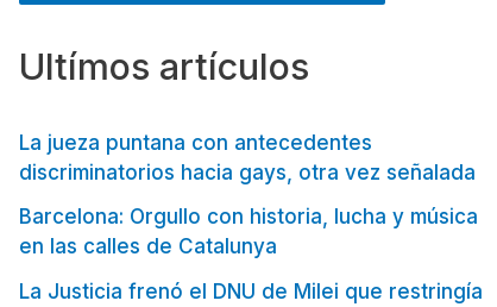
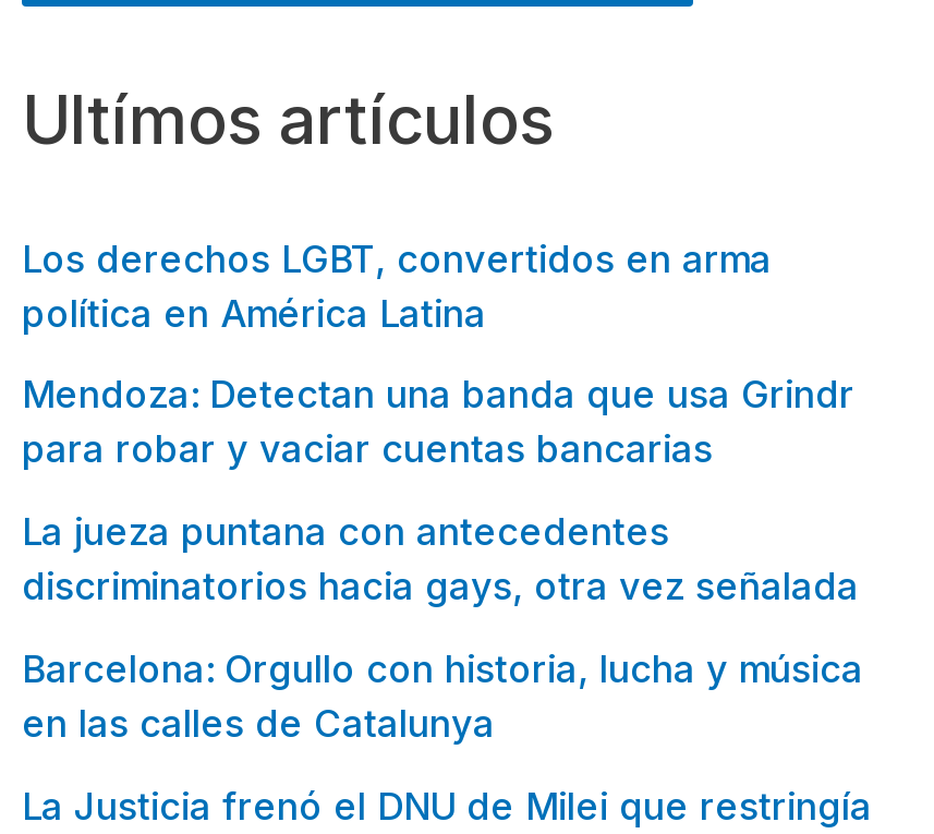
none -> [22,237,854,472] Los derechos LGBT, convertidos en arma | política en América Latina | Mendoza: Detectan una banda que usa Grindr | para robar y vaciar cuentas bancarias

